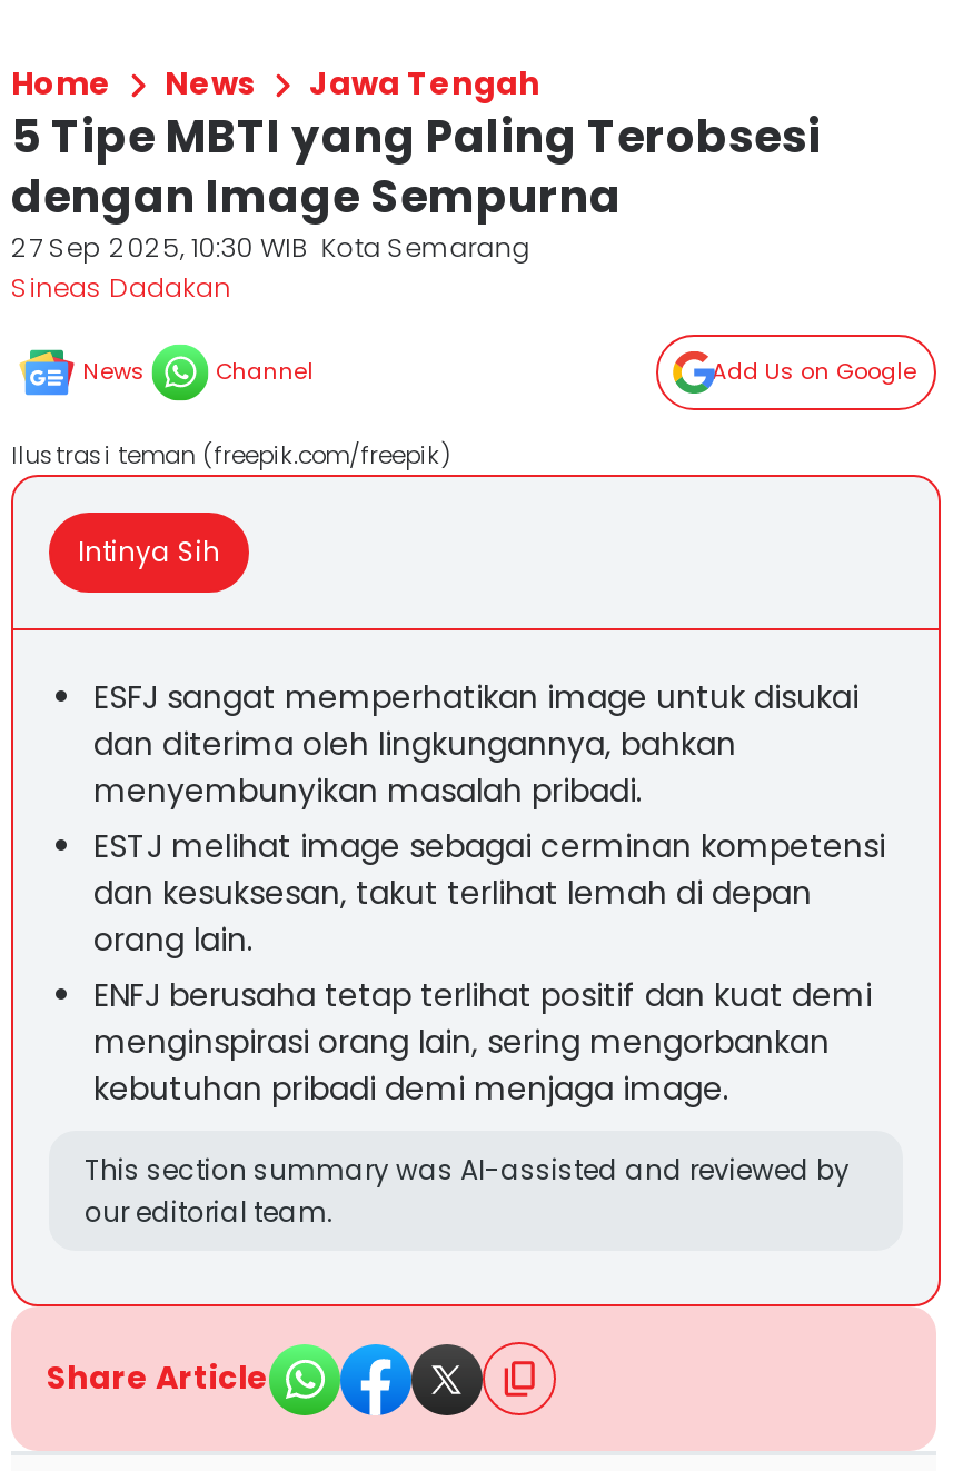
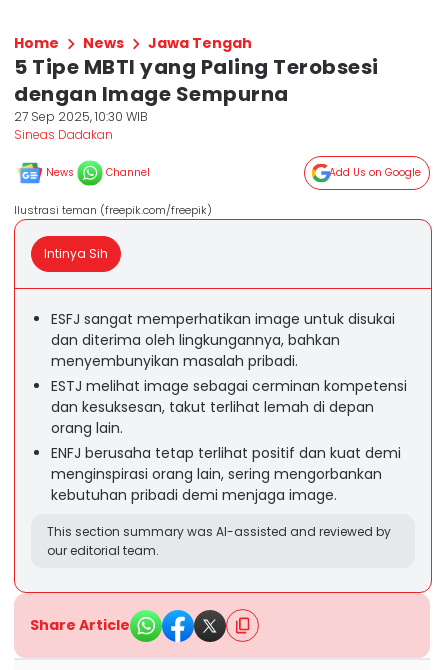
[11,228,530,266] 27 Sep 2025, 10:30 WIB Kota Semarang -> [14,108,148,125] 27 Sep 2025, 10:30 WIB

